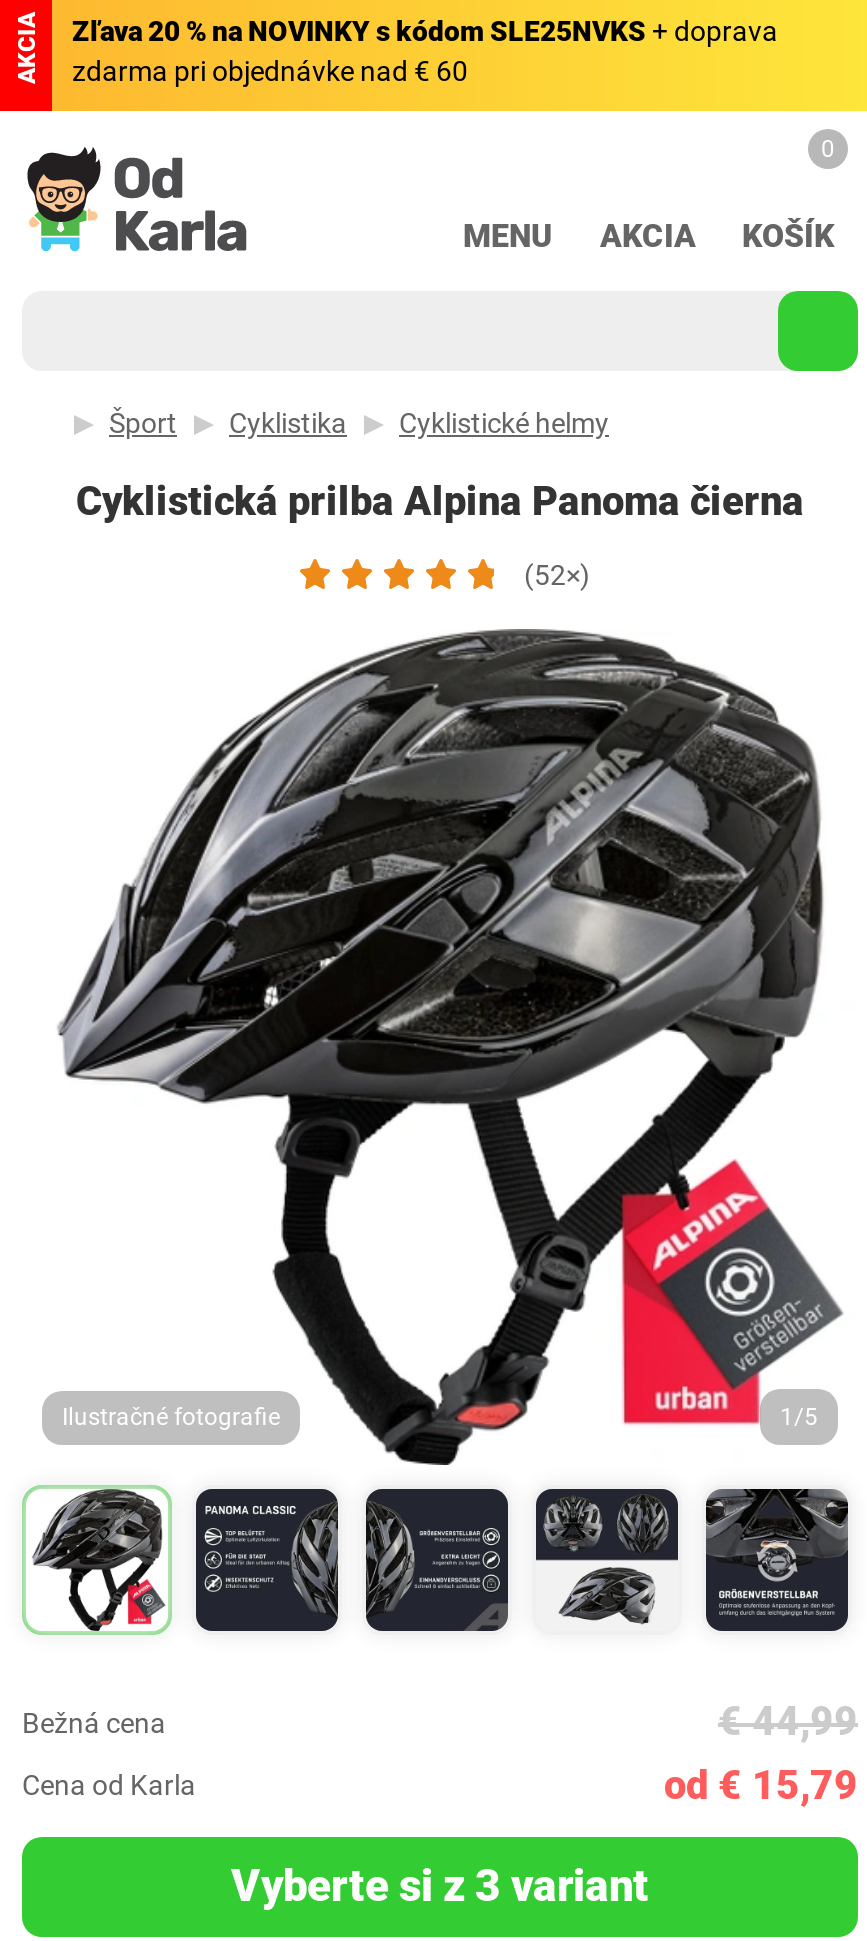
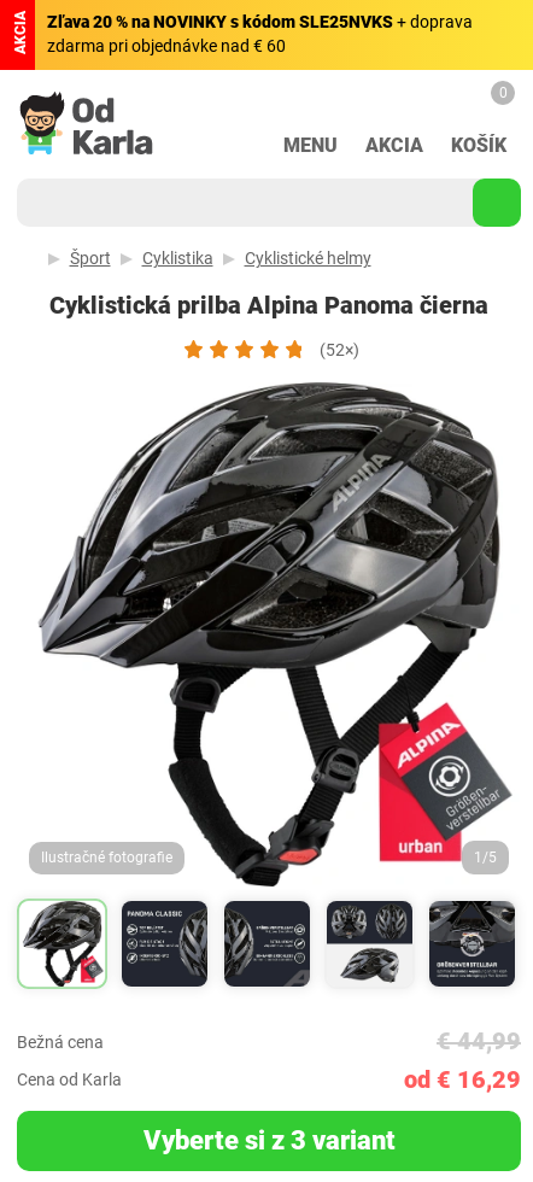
[664,1761,858,1809] od € 15,79 -> [404,1065,521,1094] od € 16,29

